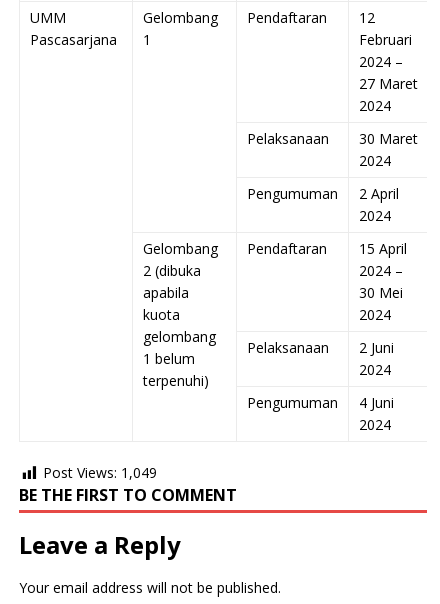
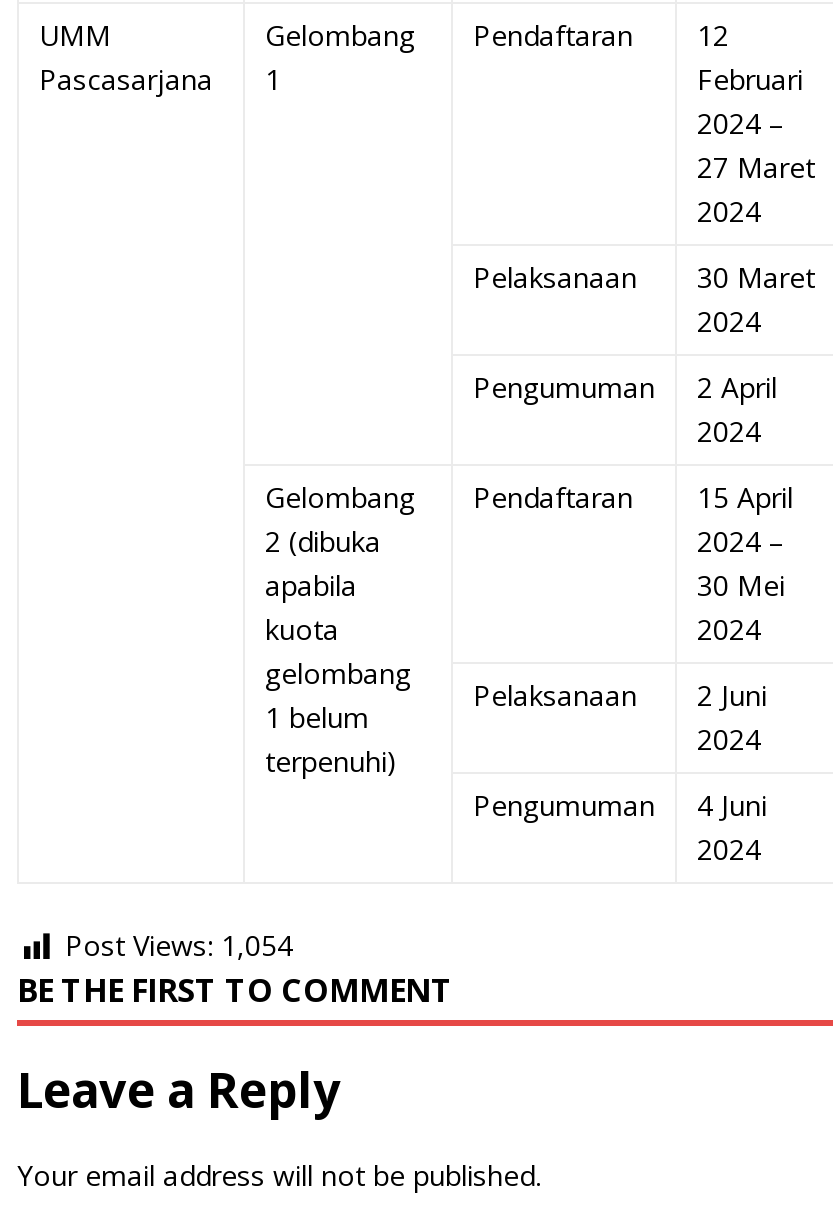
[43,463,157,482] Post Views: 1,049 -> [65,927,293,965] Post Views: 1,054

